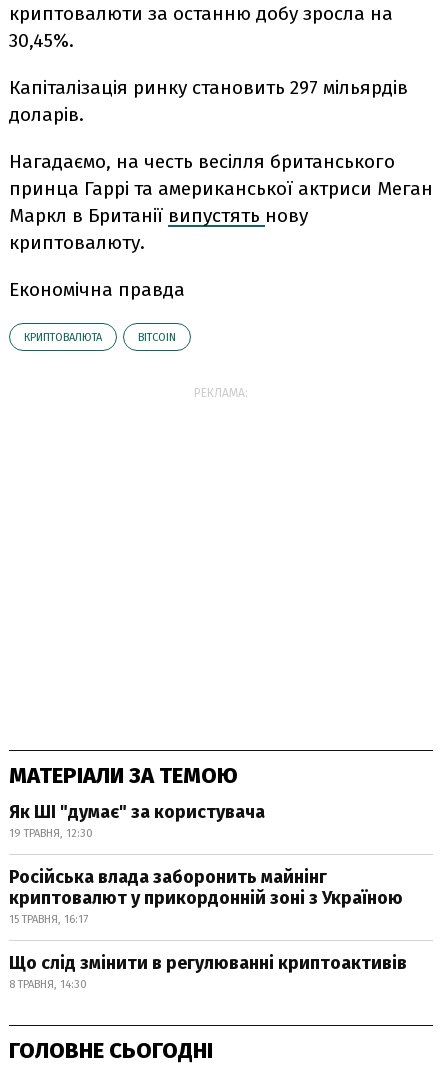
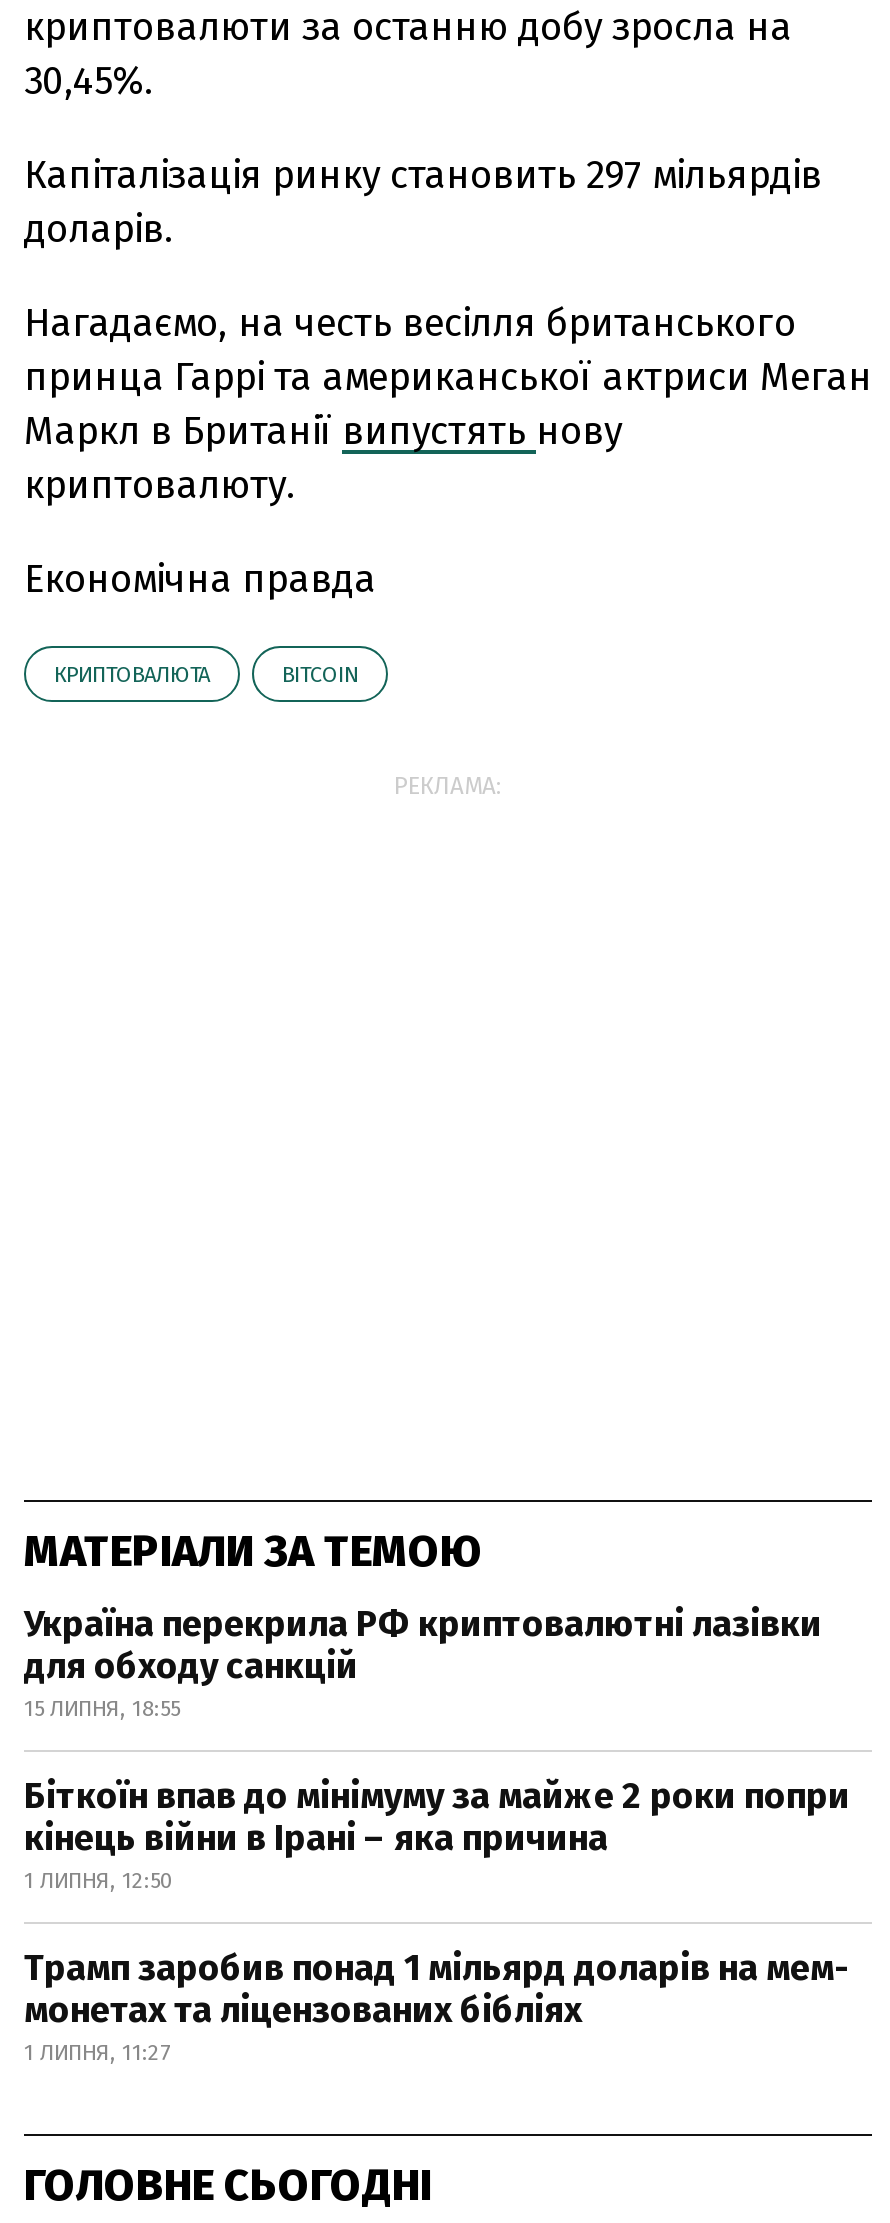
[9,801,265,840] Як ШІ "думає" за користувача | 19 ТРАВНЯ, 12:30 -> [24,1602,822,1722] Україна перекрила РФ криптовалютні лазівки | для обходу санкцій | 15 ЛИПНЯ, 18:55
[9,866,403,926] Російська влада заборонить майнінг | криптовалют у прикордонній зоні з Україною | 15 ТРАВНЯ, 16:17 -> [24,1774,850,1894] Біткоїн впав до мінімуму за майже 2 роки попри | кінець війни в Ірані – яка причина | 1 ЛИПНЯ, 12:50
[9,952,407,991] Що слід змінити в регулюванні криптоактивів | 8 ТРАВНЯ, 14:30 -> [24,1946,850,2066] Трамп заробив понад 1 мільярд доларів на мем- | монетах та ліцензованих бібліях | 1 ЛИПНЯ, 11:27

